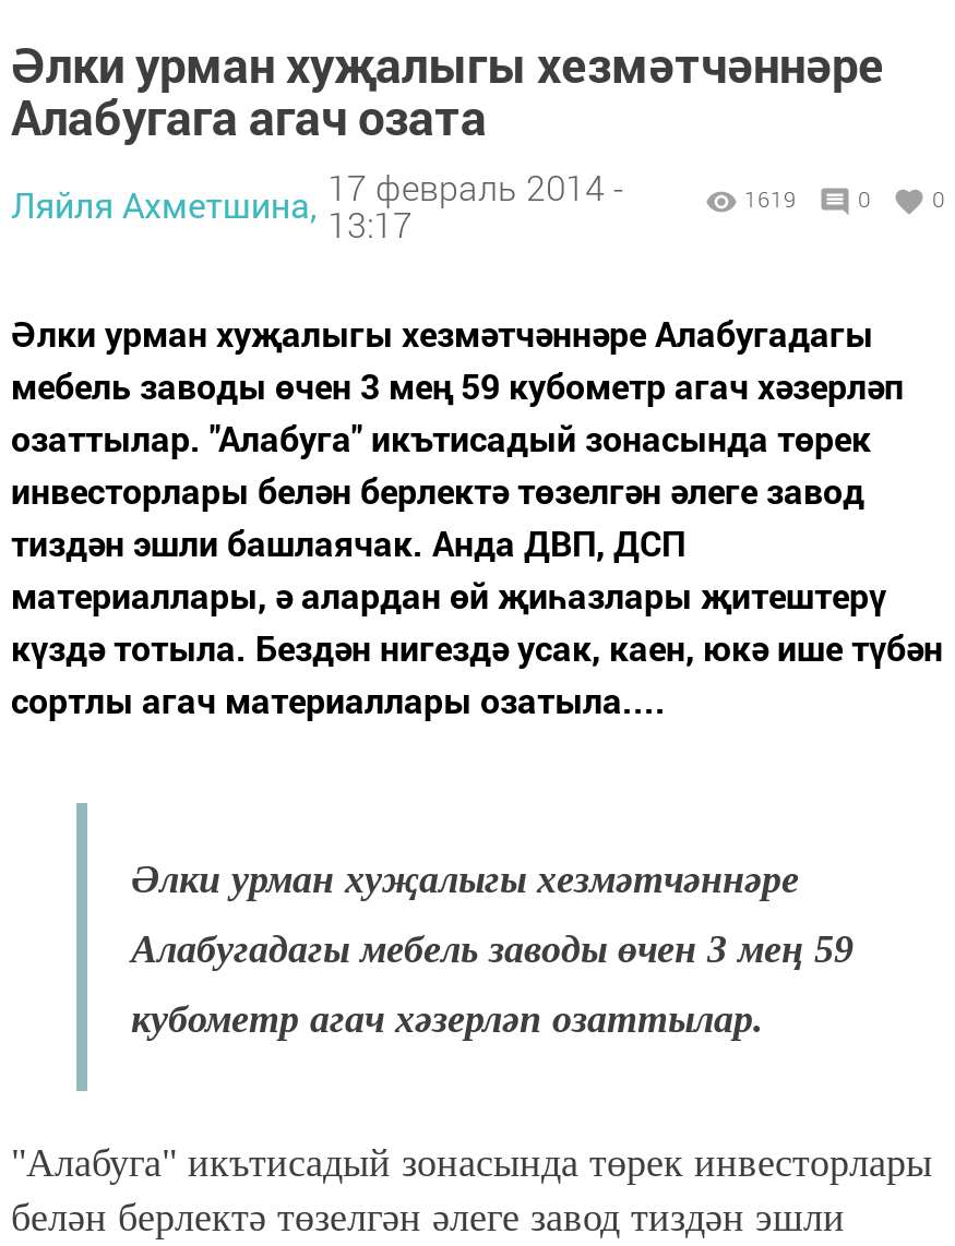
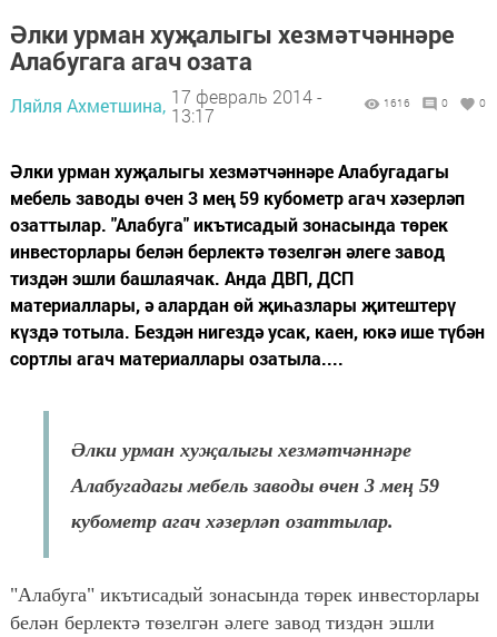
[744,186,797,215] 1619 -> [384,96,410,111] 1616

